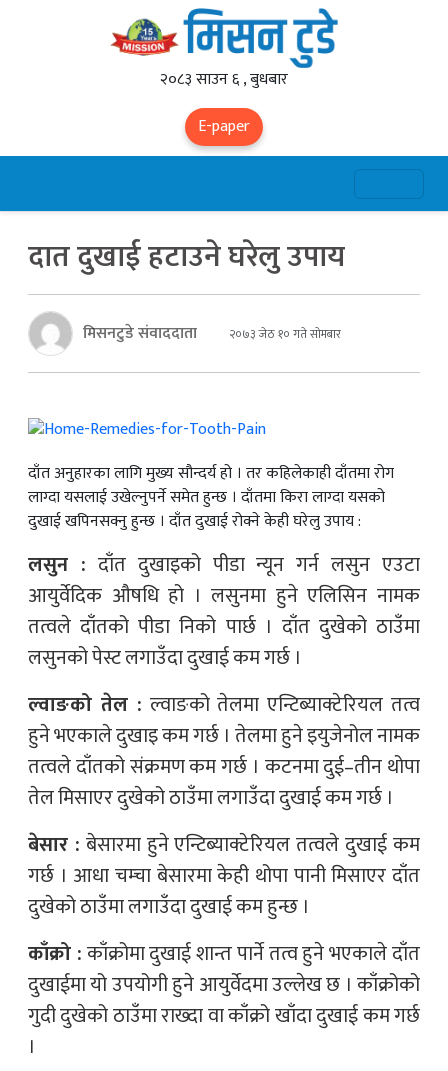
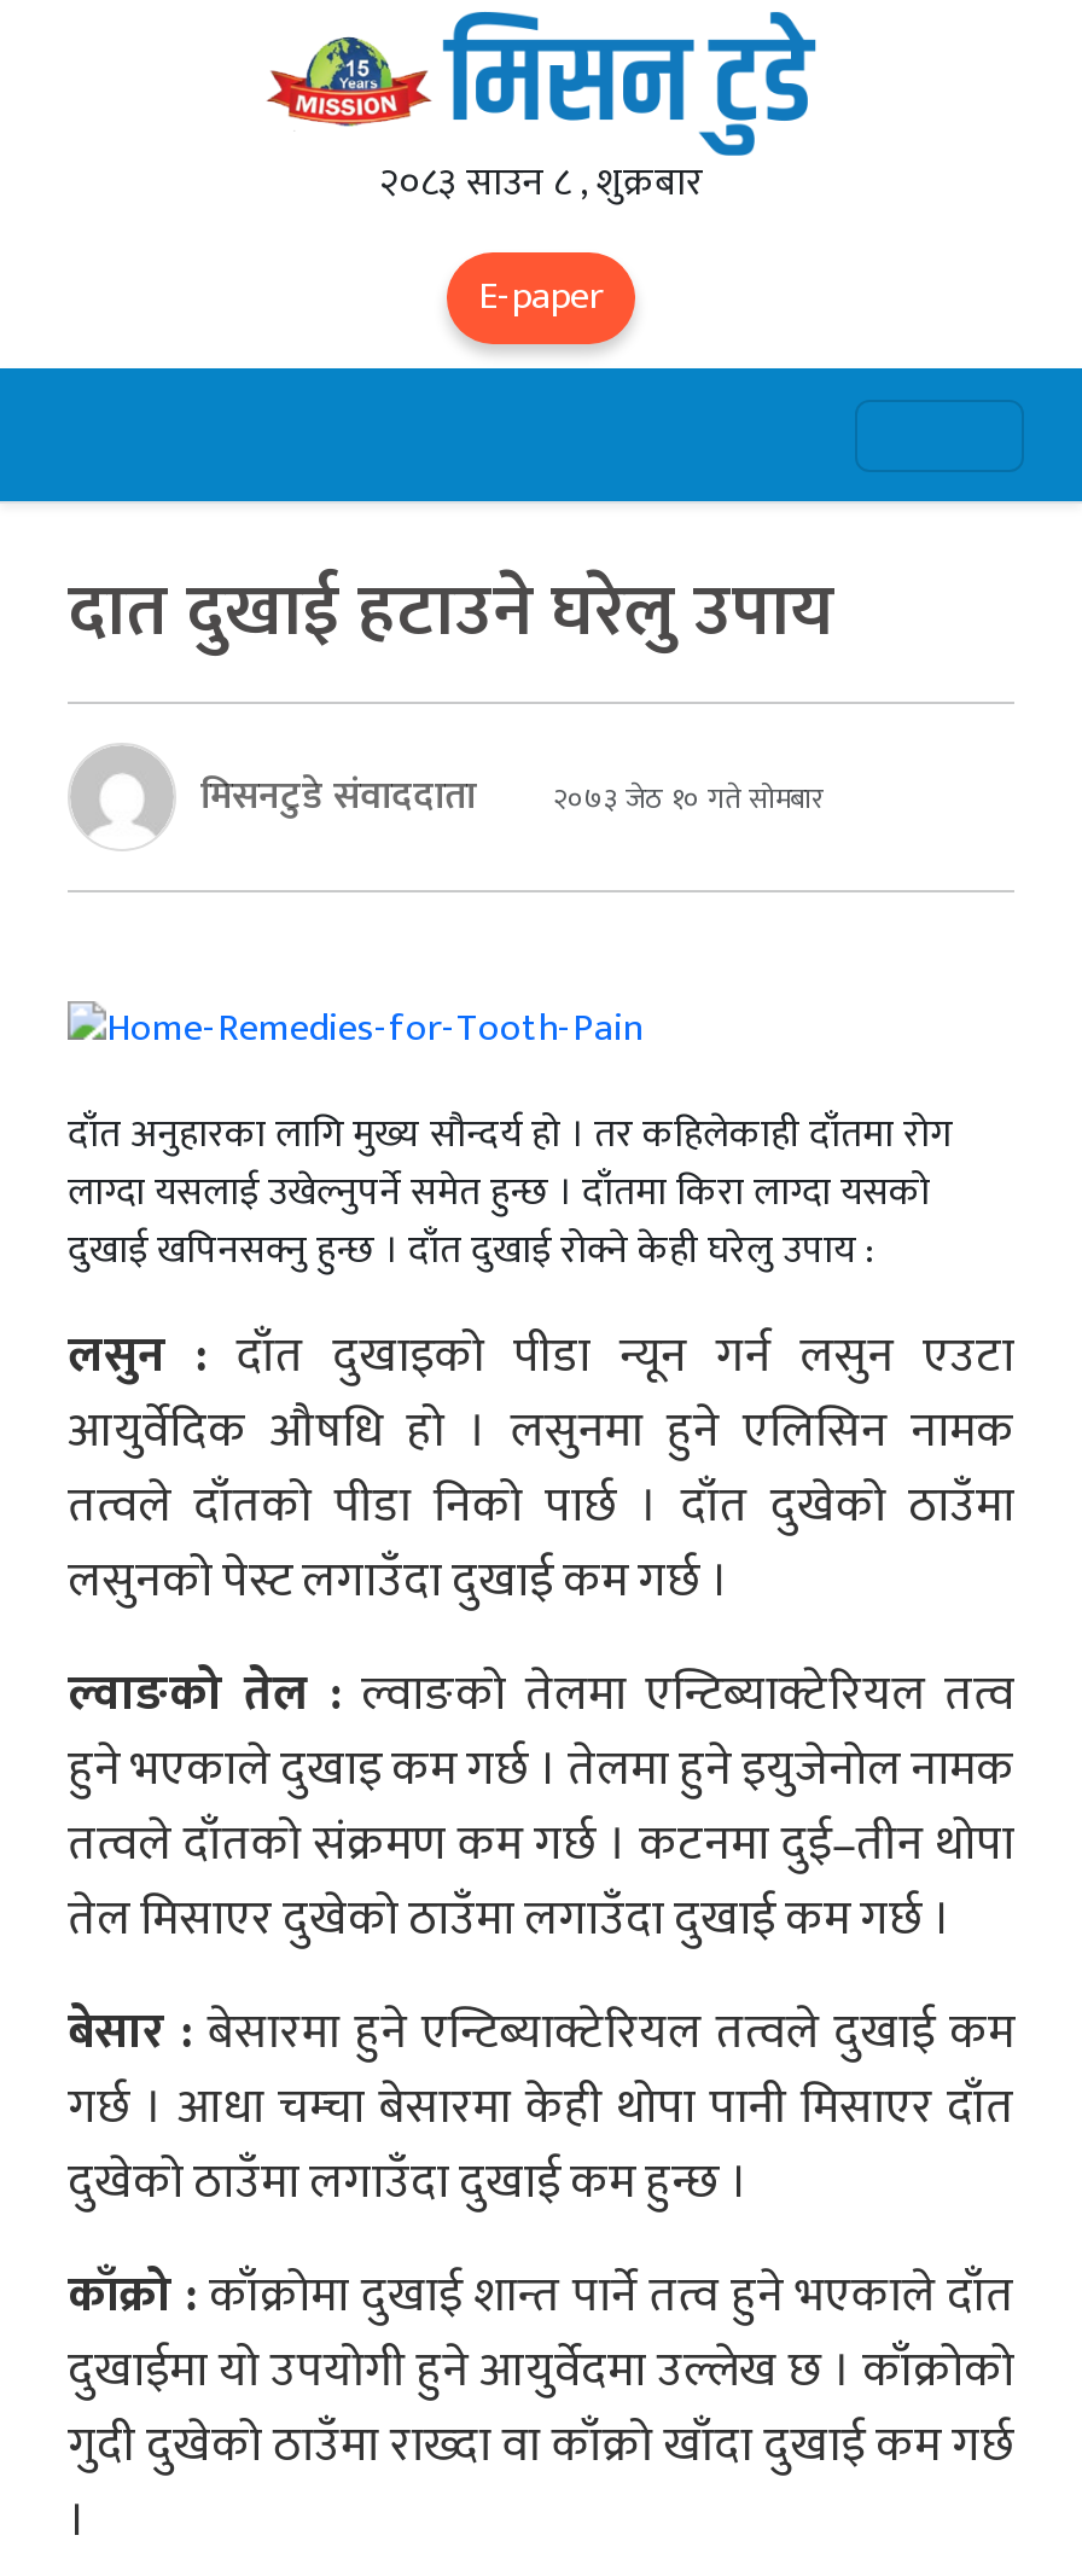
[160,66,288,93] २०८३ साउन ६ , बुधबार -> [379,151,703,216] २०८३ साउन ८ , शुक्रबार

